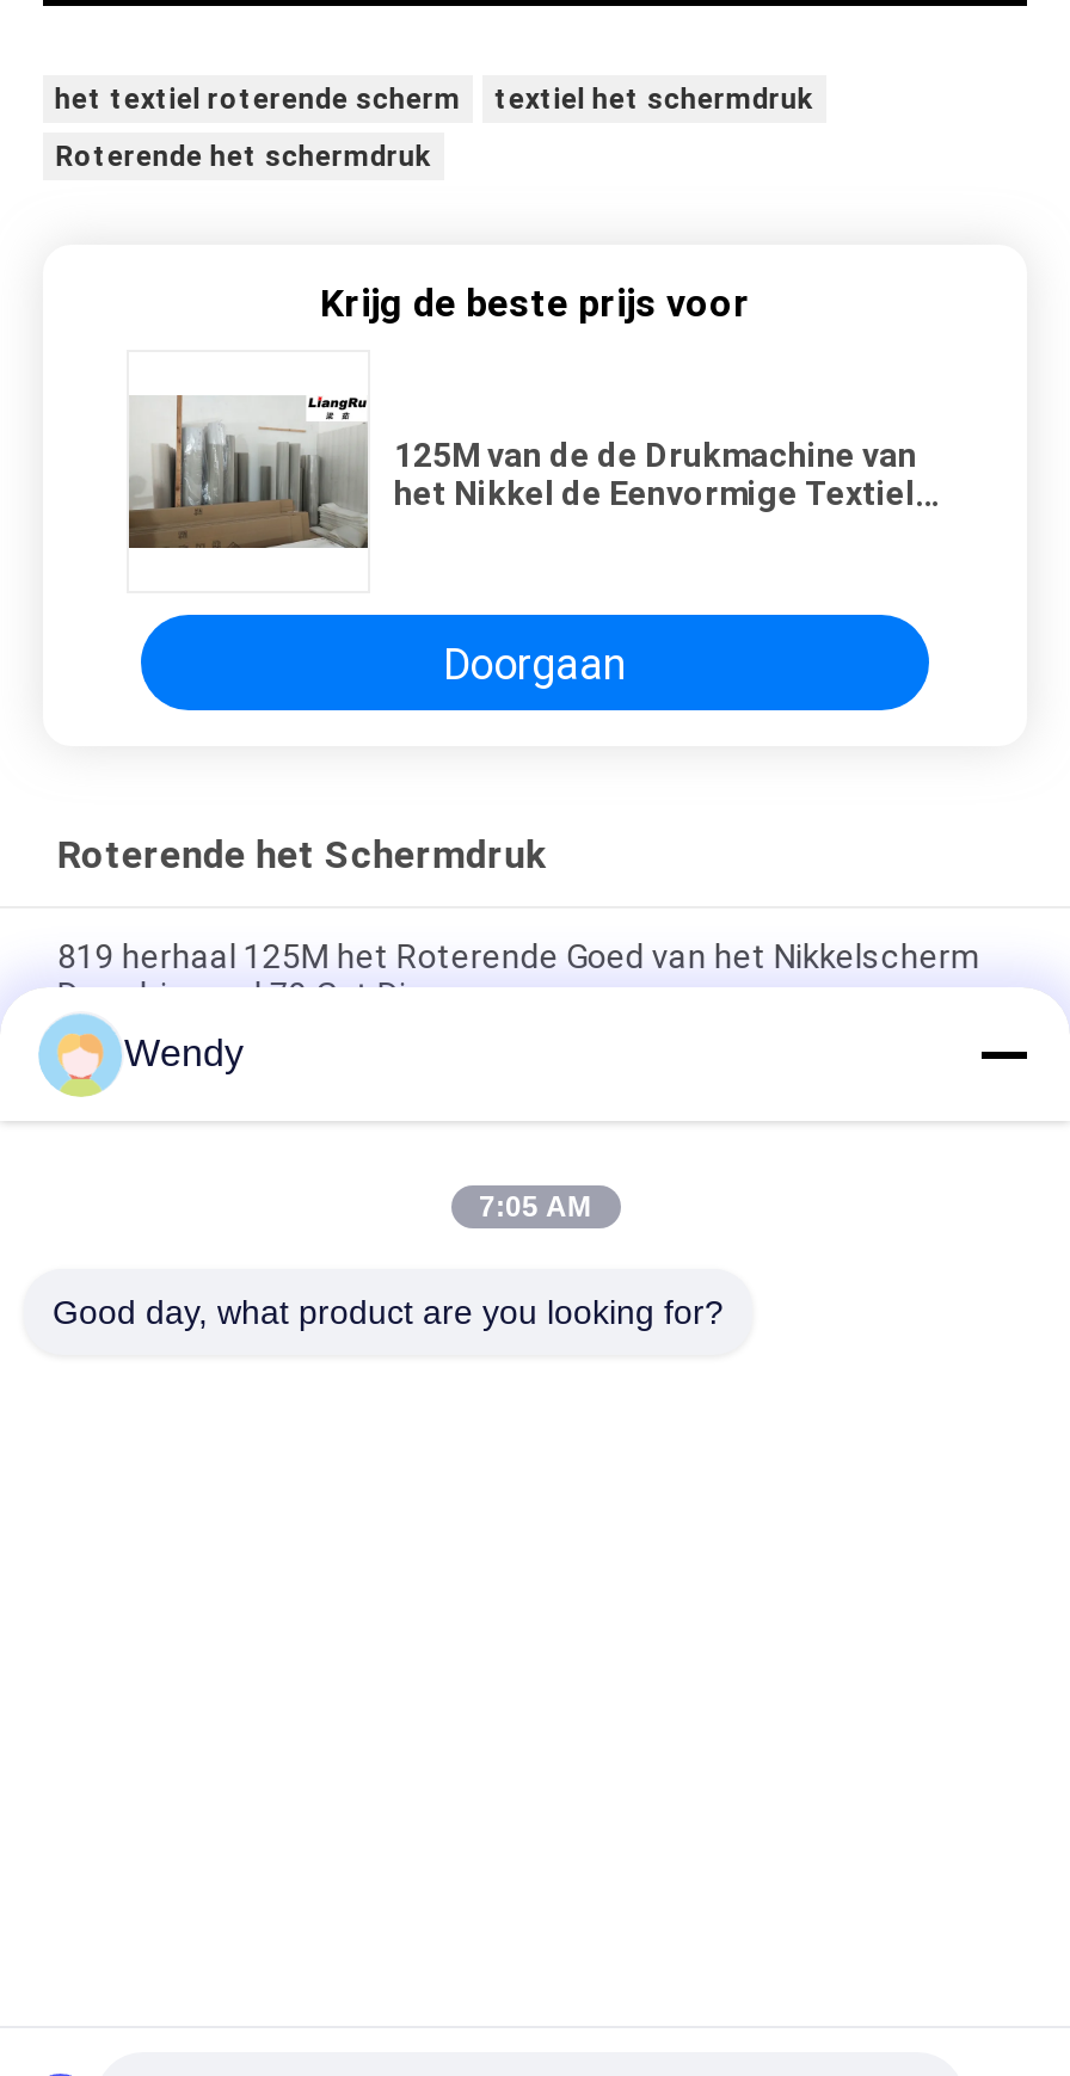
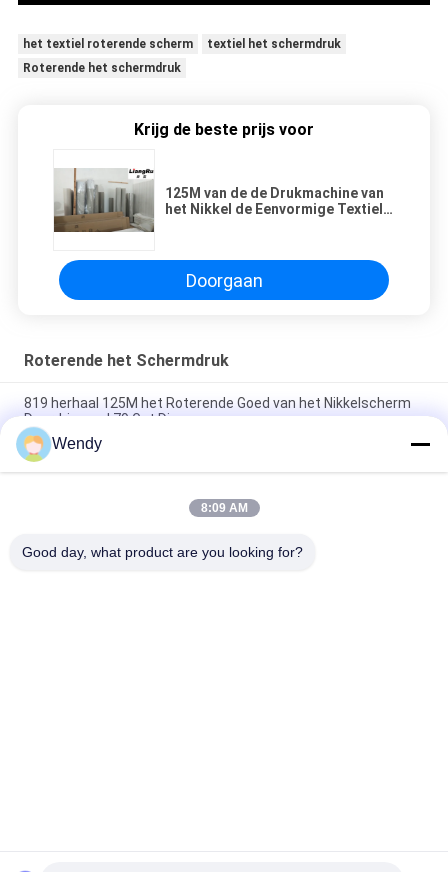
[479,1190,591,1224] 7:05 AM -> [200,501,247,515] 8:09 AM

